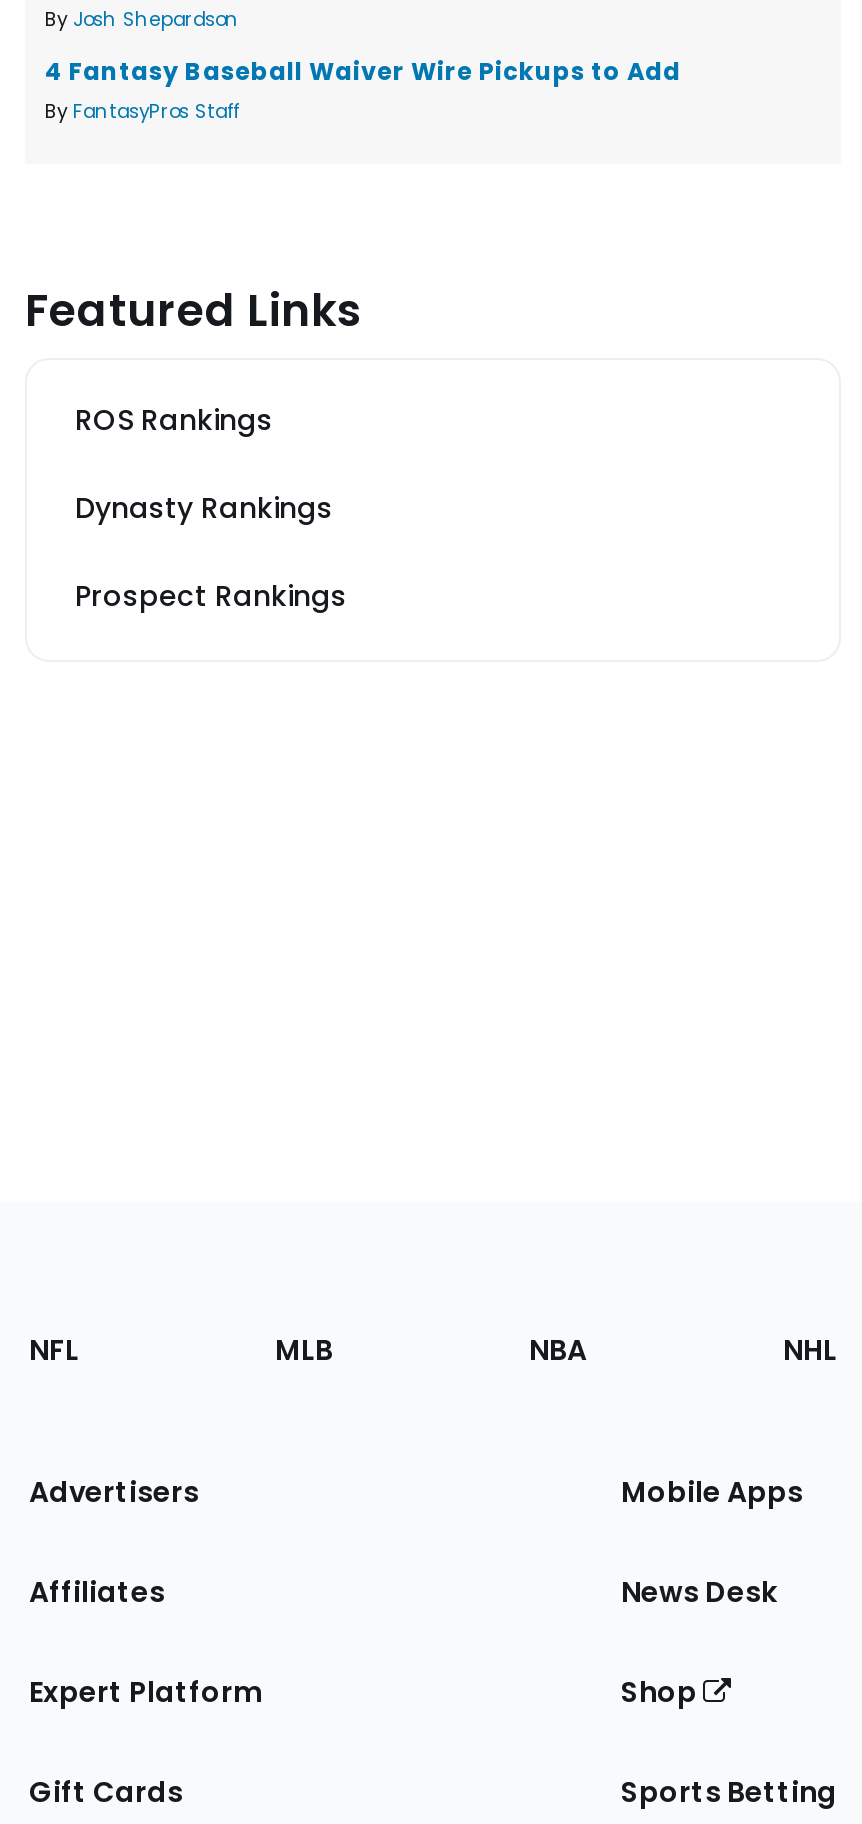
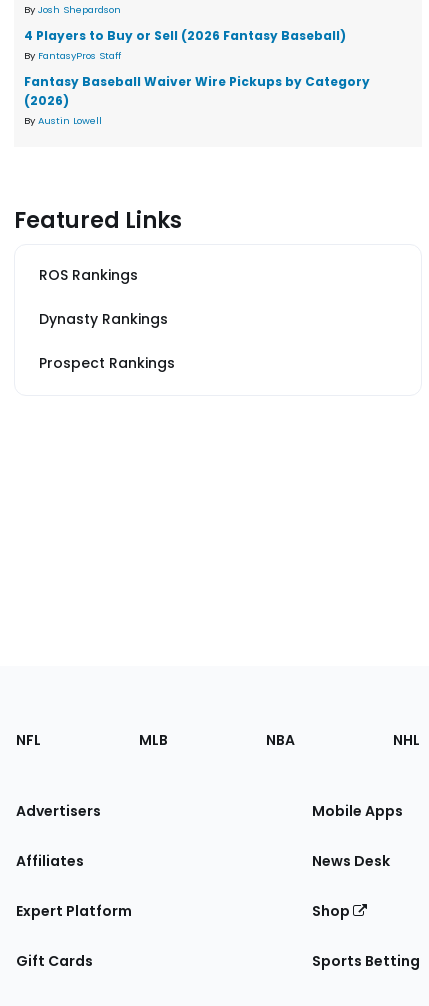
[45,55,681,89] 4 Fantasy Baseball Waiver Wire Pickups to Add -> [24,27,346,44] 4 Players to Buy or Sell (2026 Fantasy Baseball)
none -> [24,73,370,127] Fantasy Baseball Waiver Wire Pickups by Category | (2026) | By Austin Lowell

